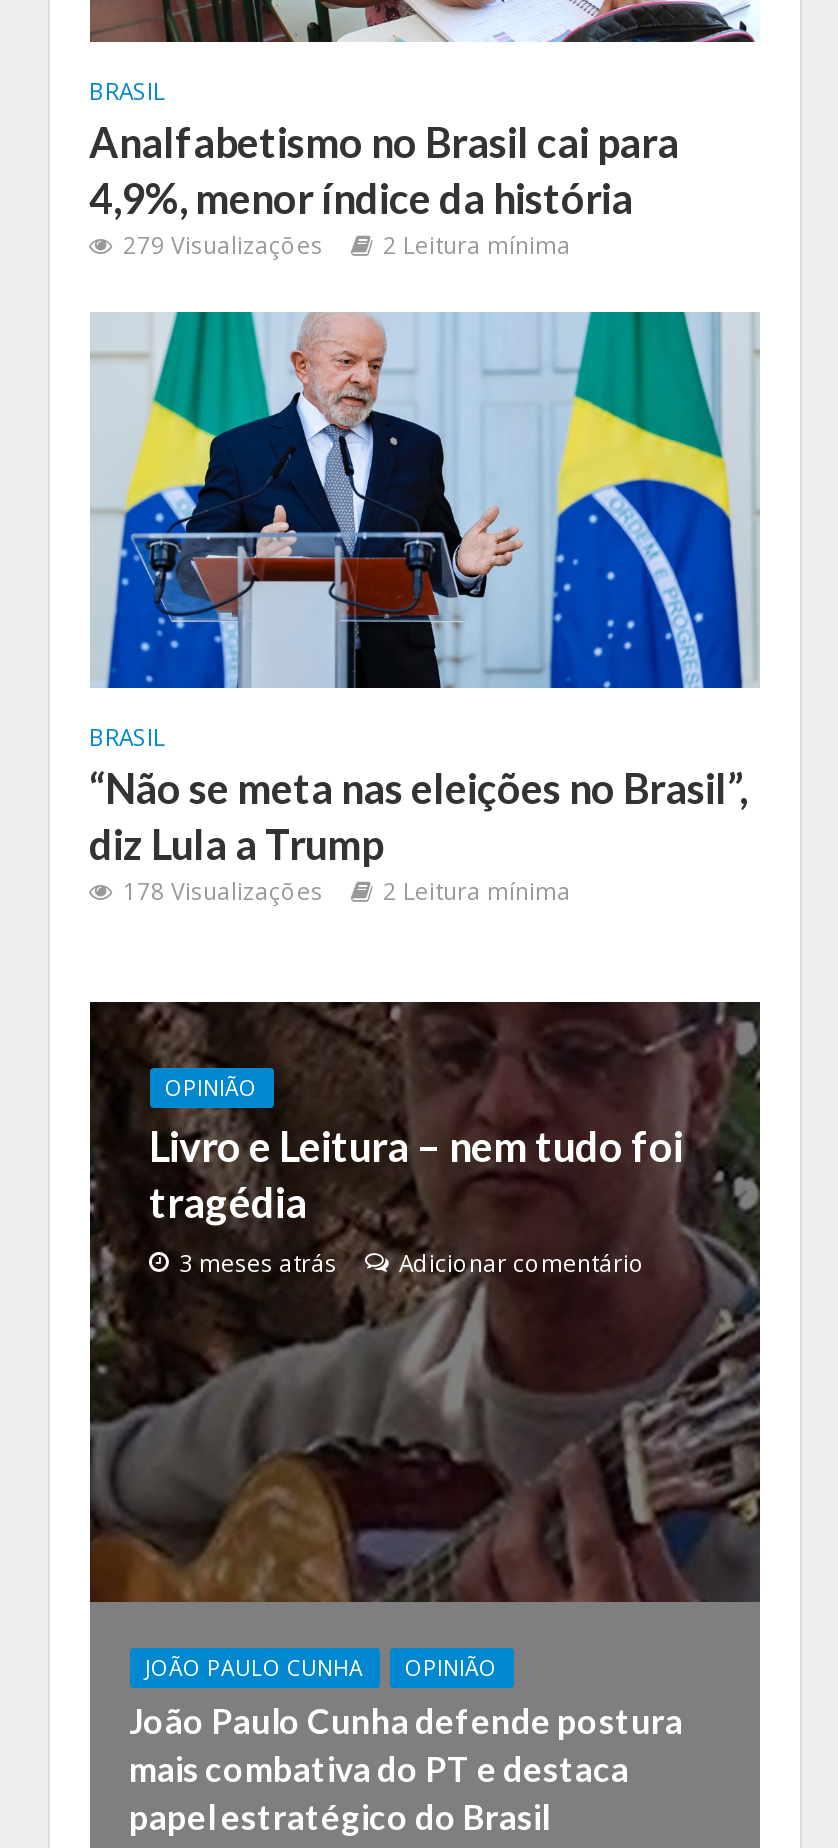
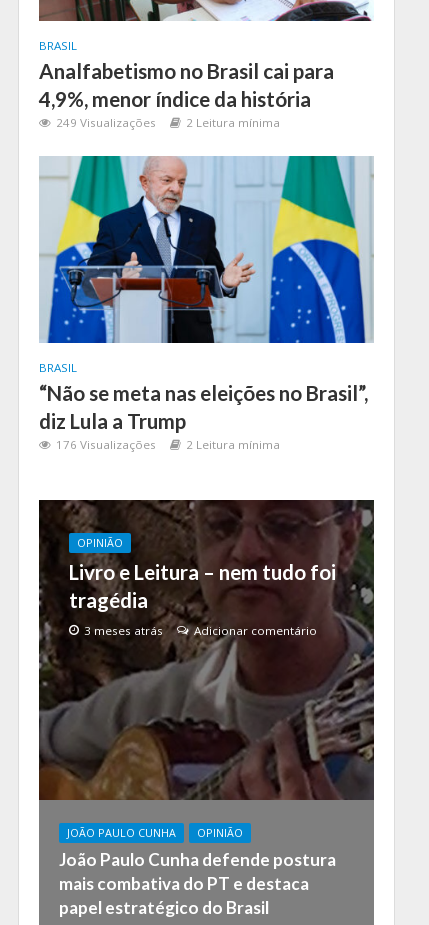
[123,229,323,259] 279 Visualizações -> [55,115,155,130] 249 Visualizações
[123,875,323,905] 178 Visualizações -> [55,437,155,452] 176 Visualizações

